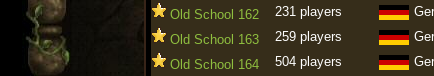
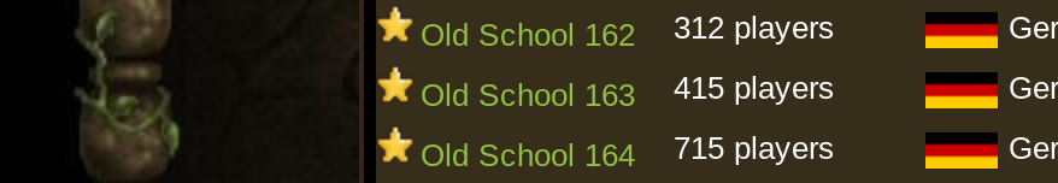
[169,4,341,22] Old School 162 231 players -> [421,10,835,53] Old School 162 312 players
[169,29,341,47] Old School 163 259 players -> [421,70,835,113] Old School 163 415 players
[169,54,341,72] Old School 164 504 players -> [421,130,835,173] Old School 164 715 players

